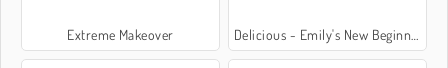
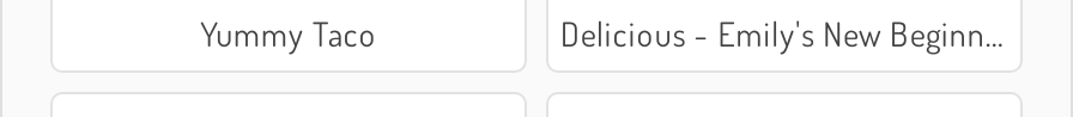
[67,26,174,43] Extreme Makeover -> [200,14,377,55] Yummy Taco

